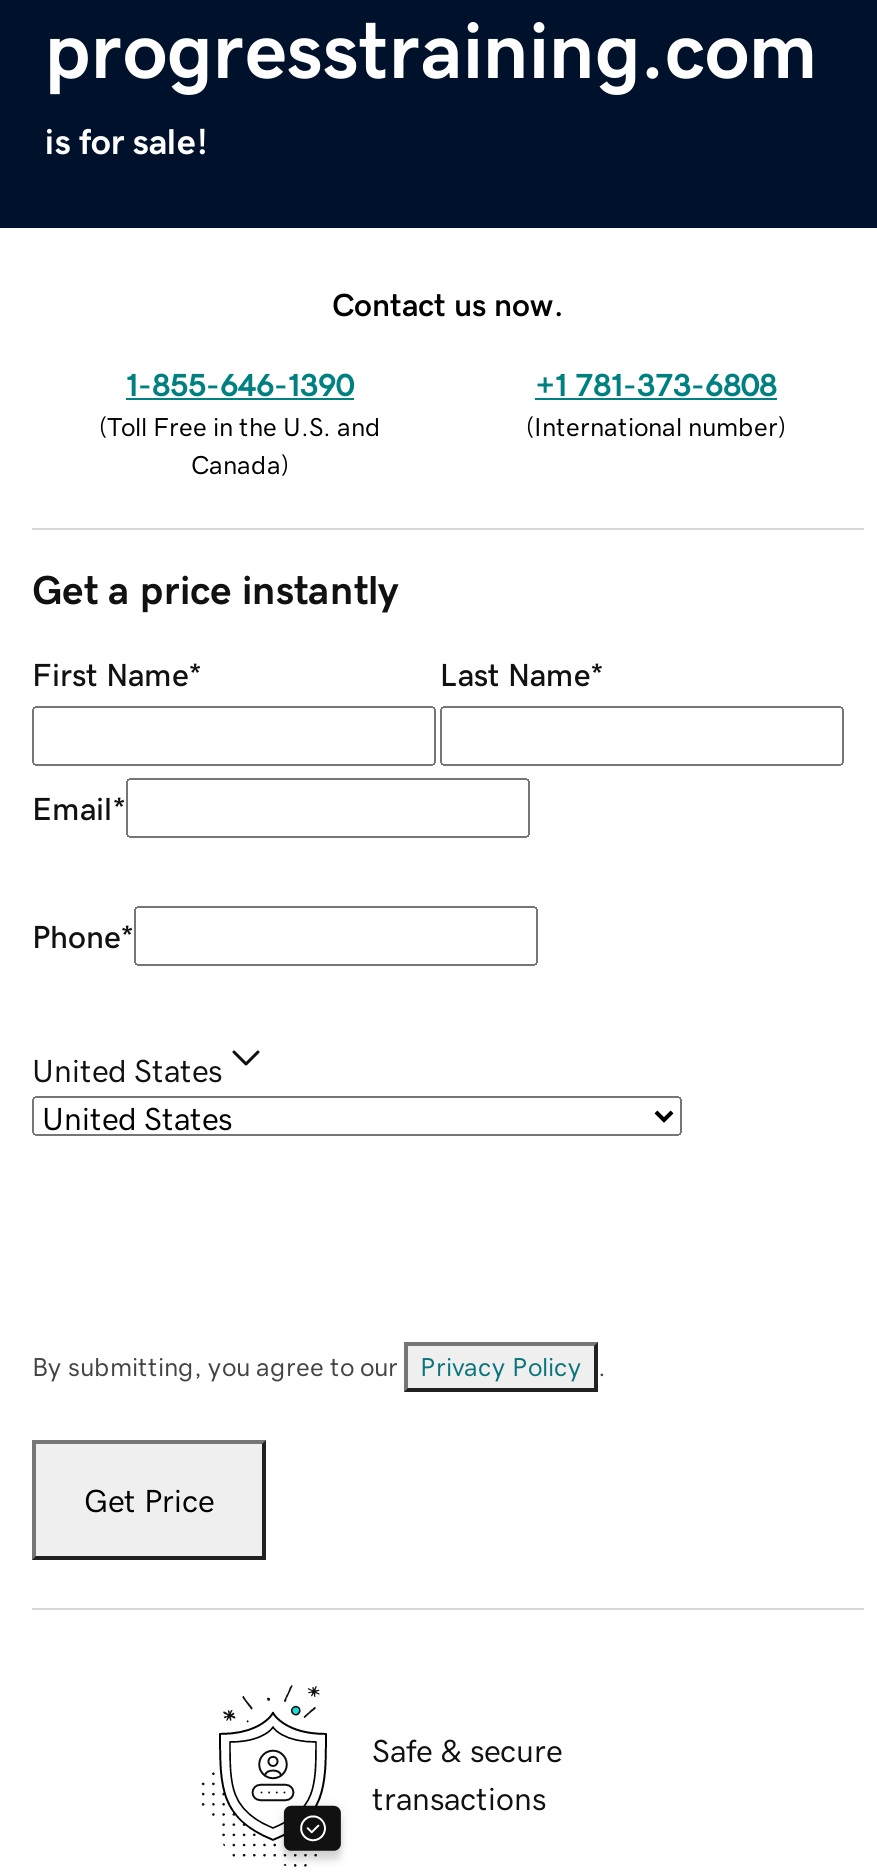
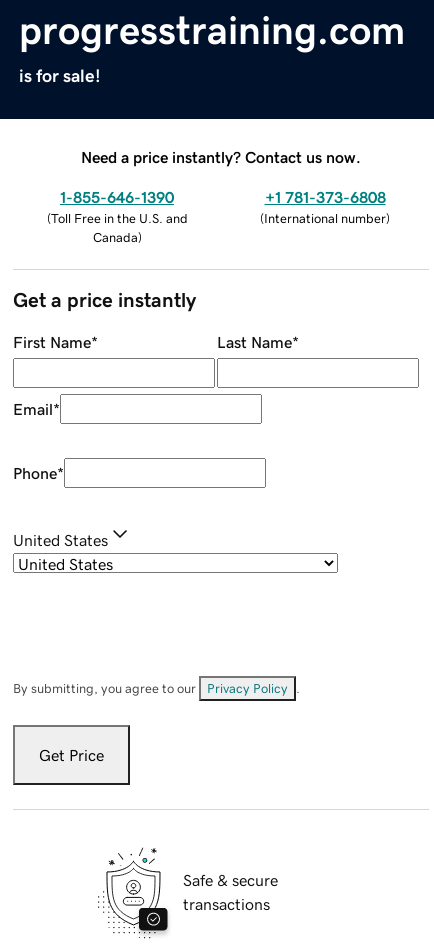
[332,287,564,319] Contact us now. -> [81,149,361,165] Need a price instantly? Contact us now.

